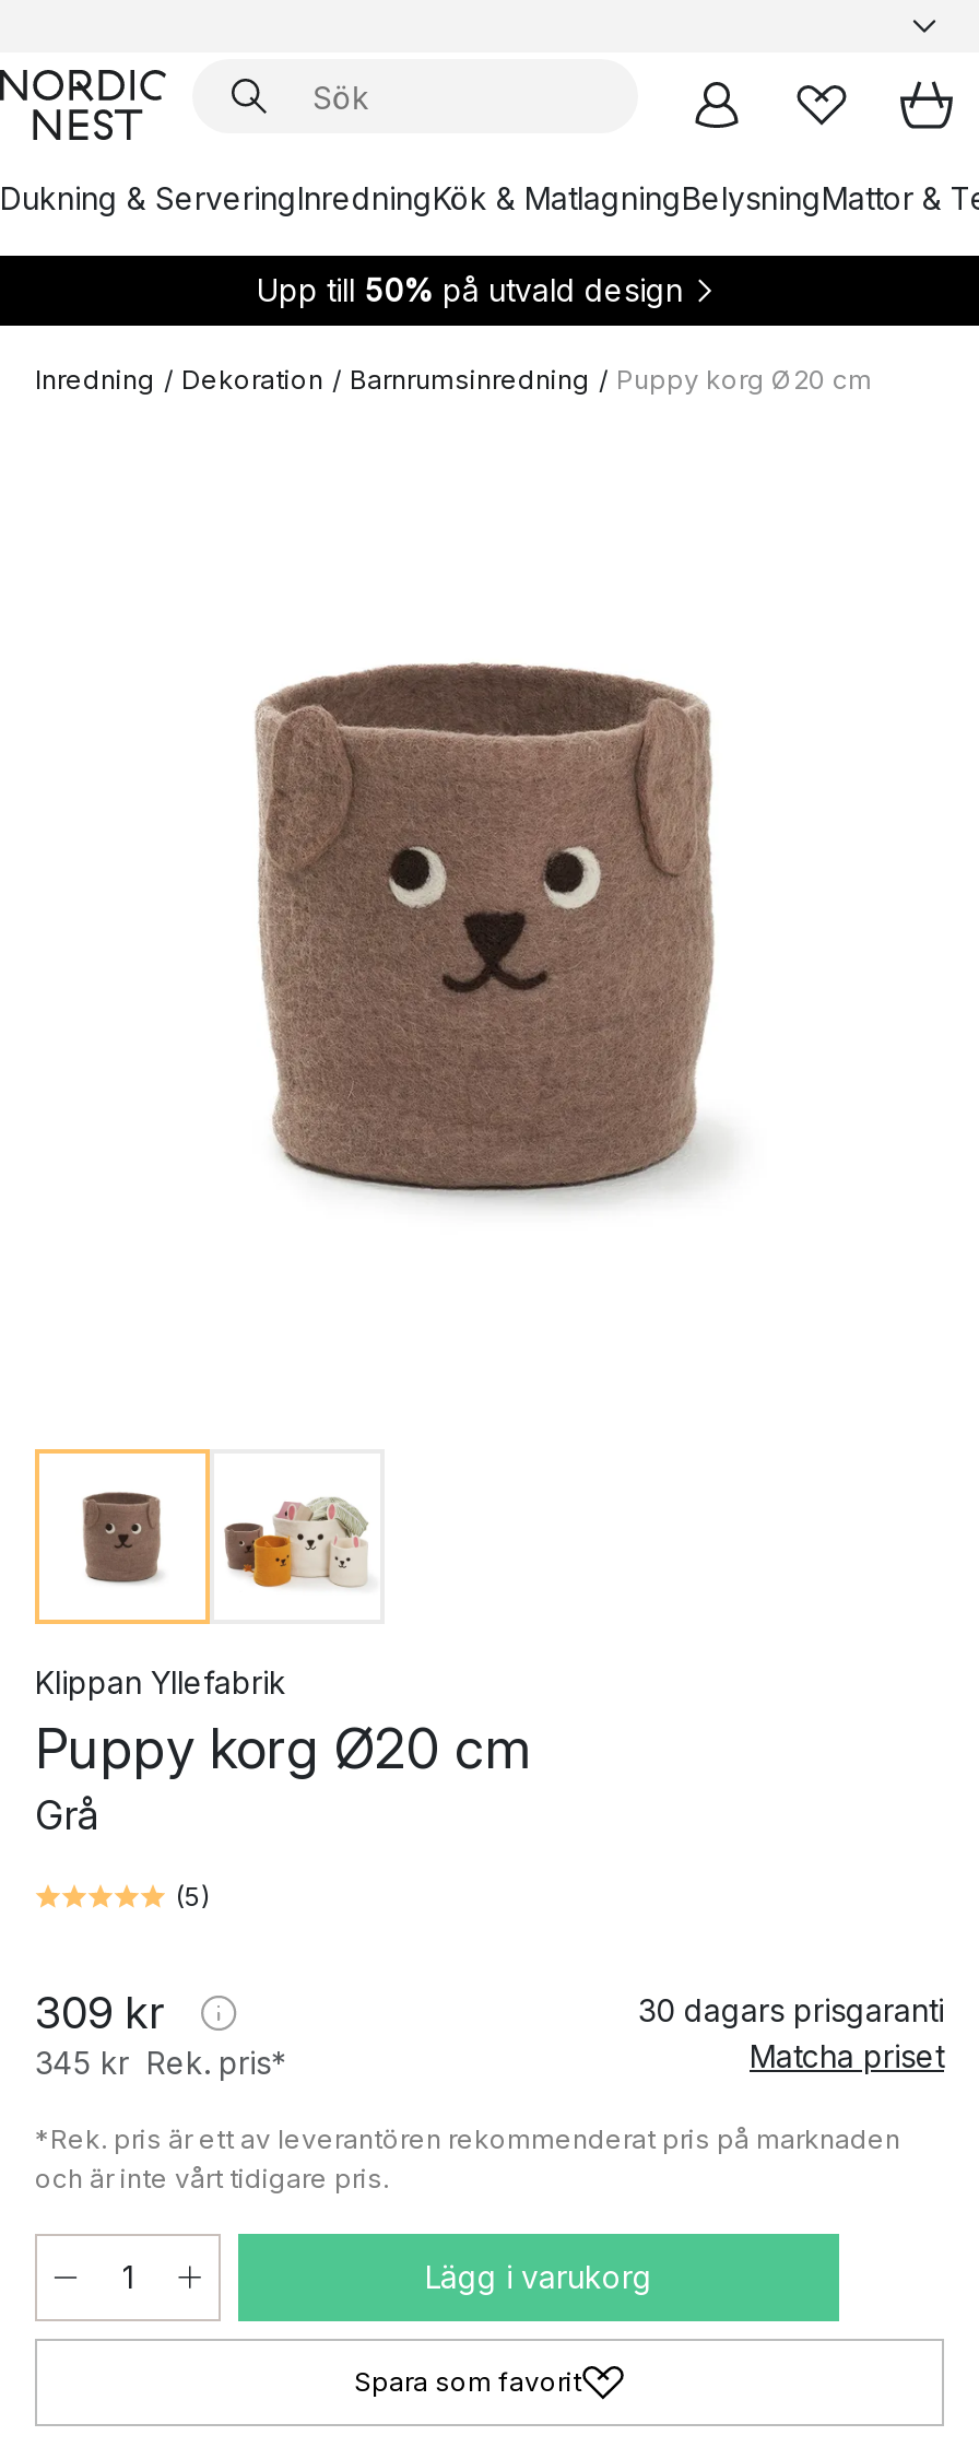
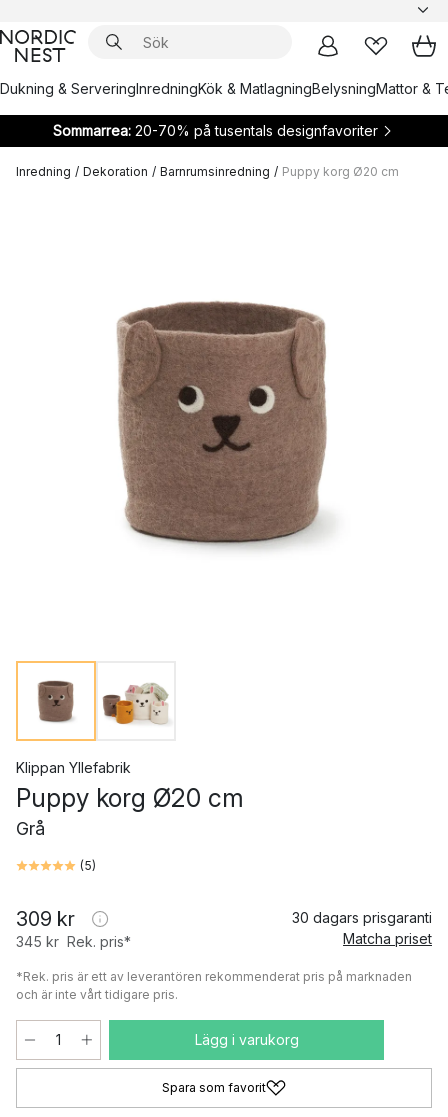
[257,271,683,308] Upp till 50% på utvald design -> [52,122,377,139] Sommarrea: 20-70% på tusentals designfavoriter

